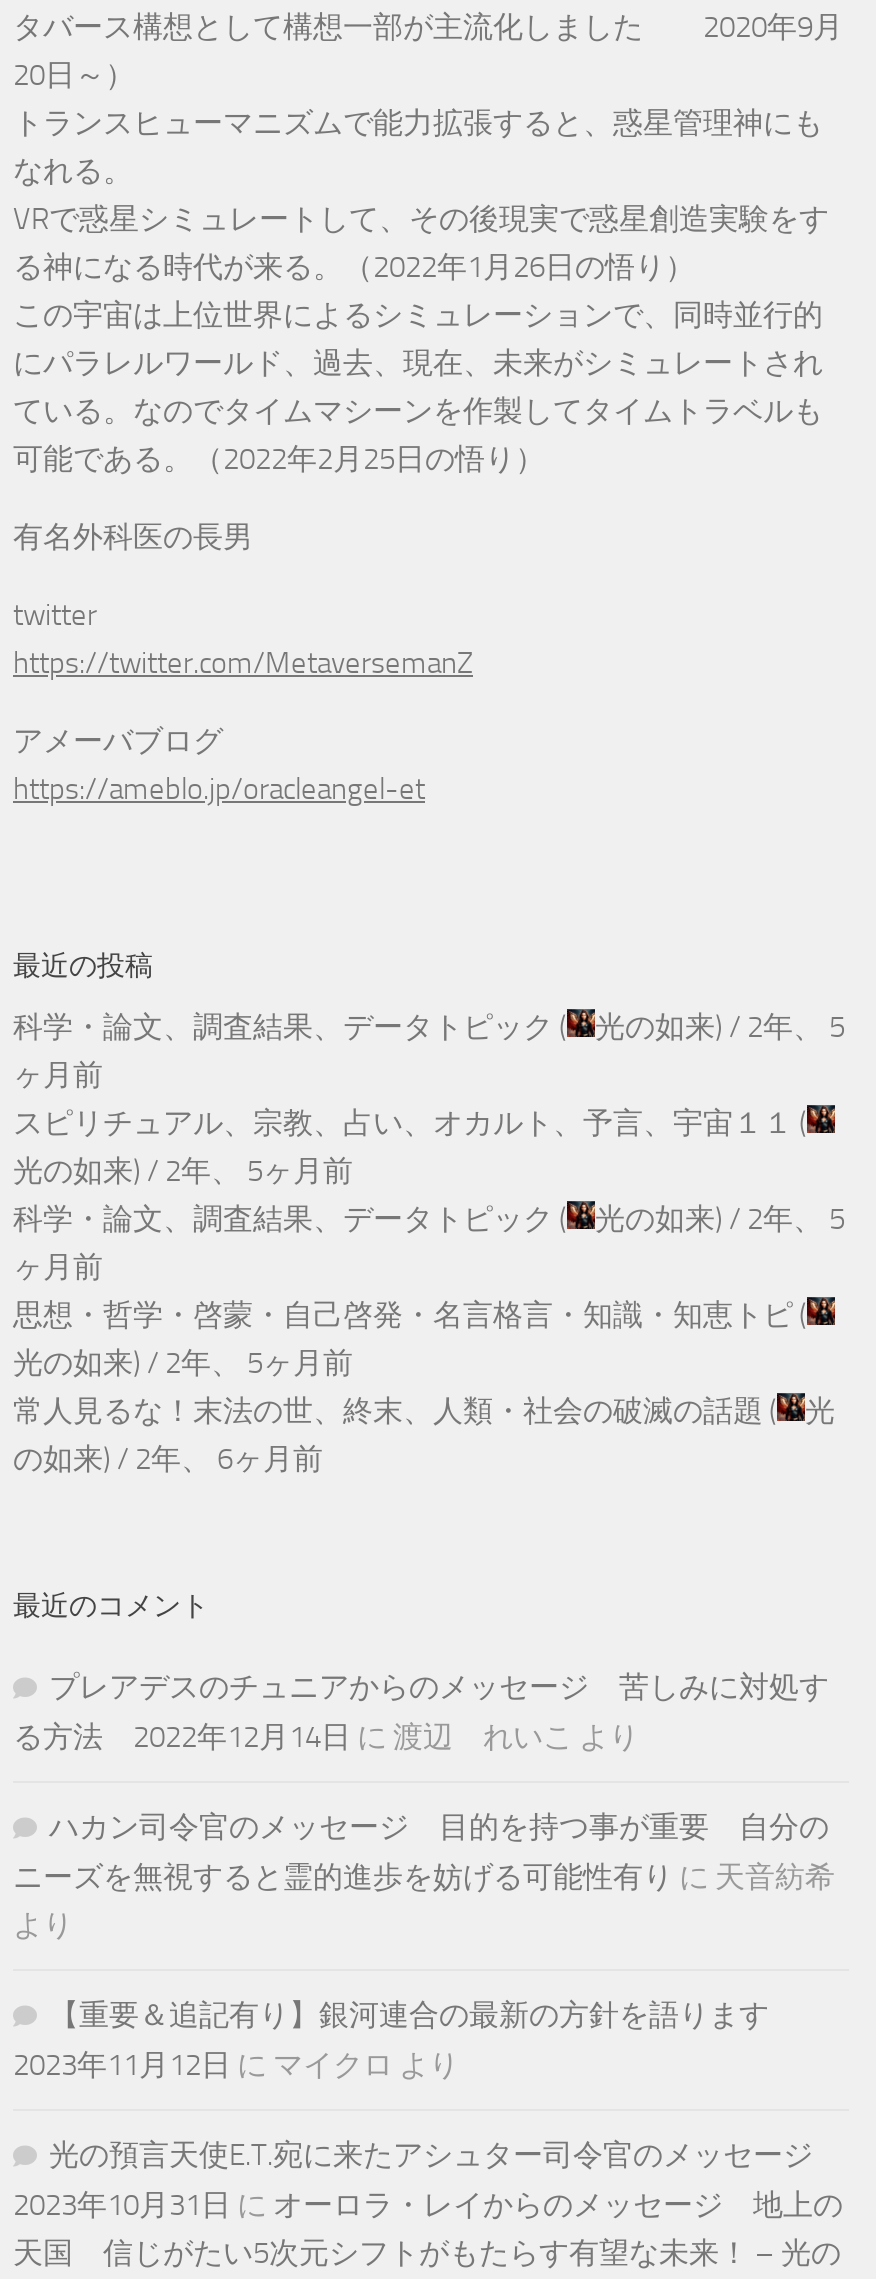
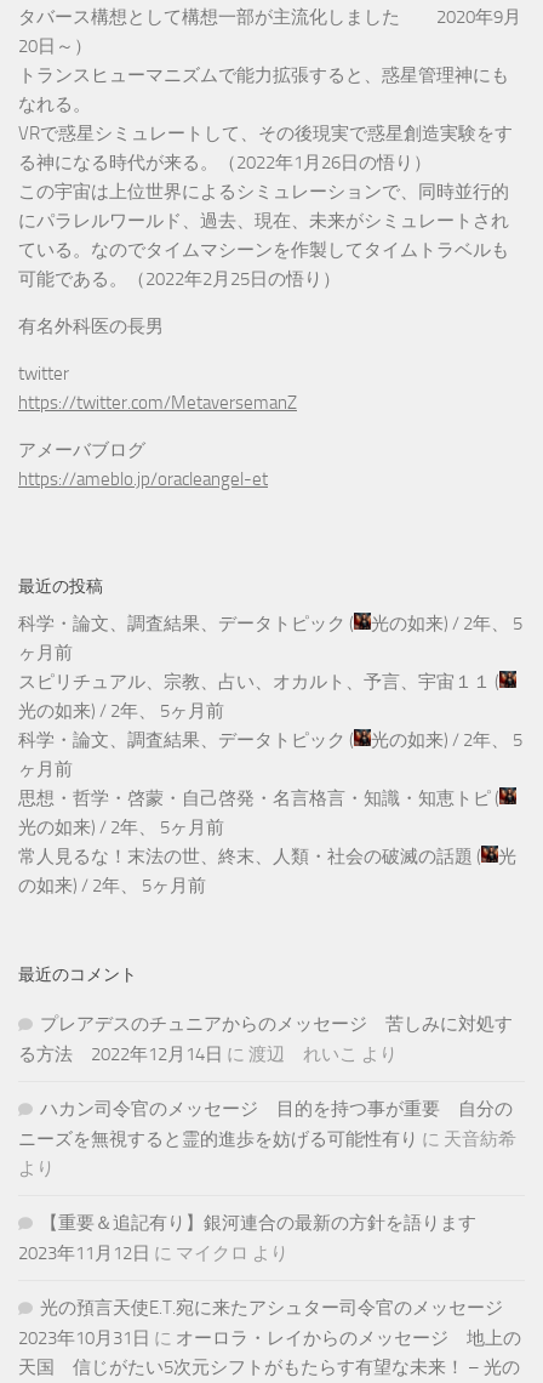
[13,1441,323,1477] の如来) / 2年、 6ヶ月前 -> [18,875,206,896] の如来) / 2年、 5ヶ月前

